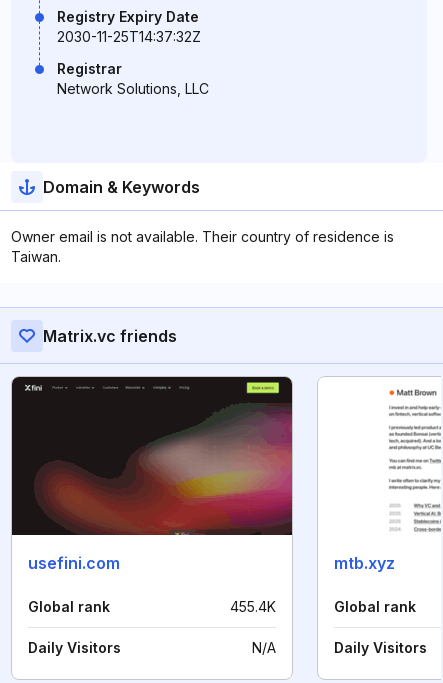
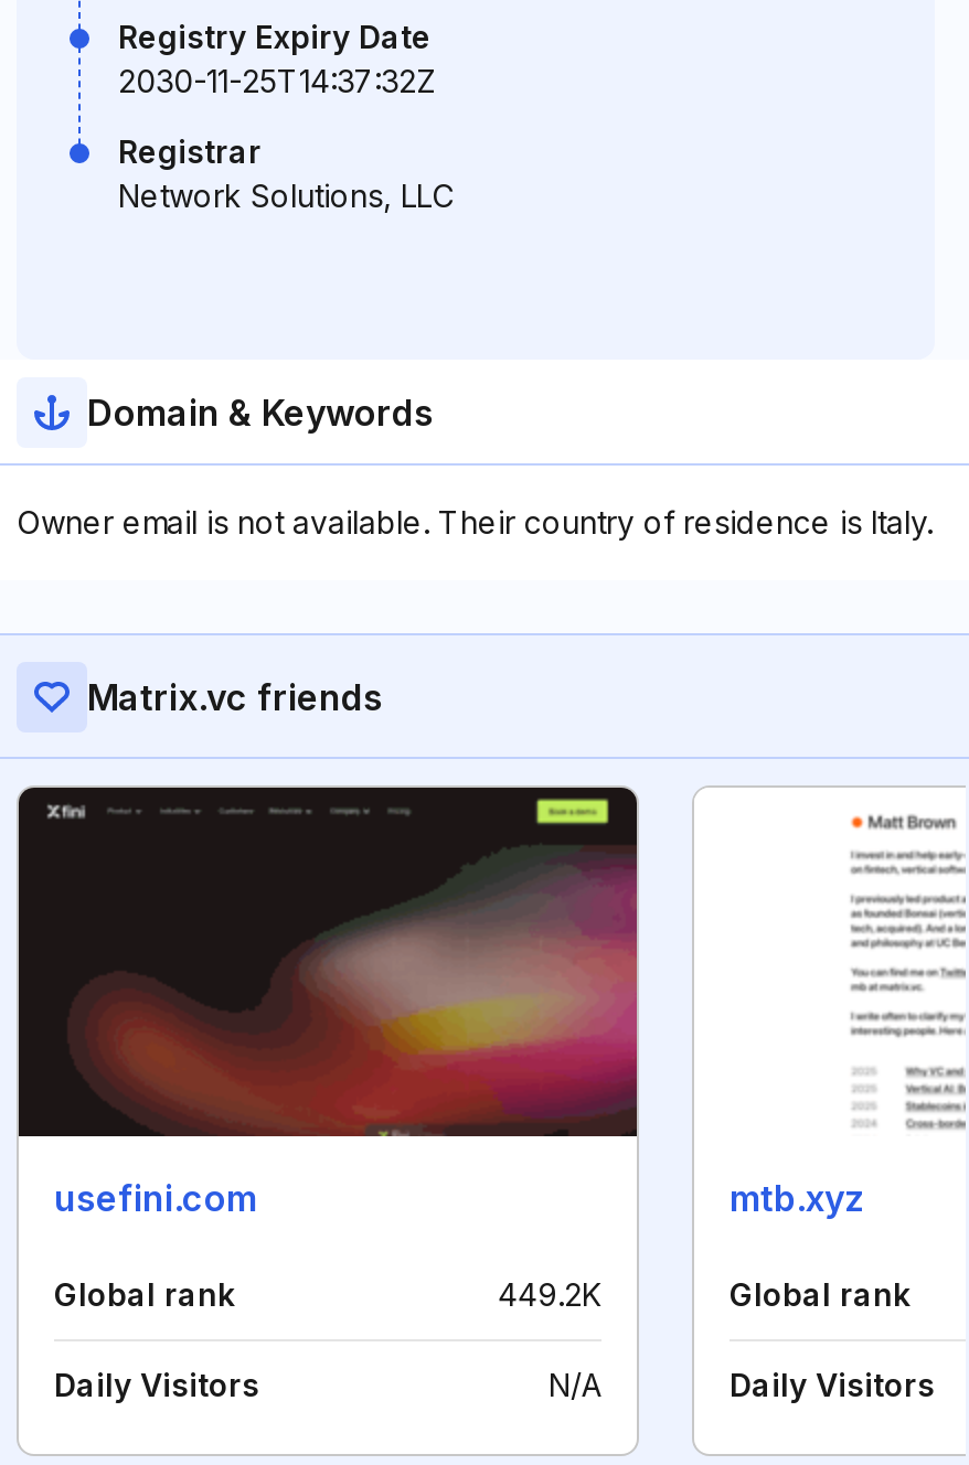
[11,228,394,265] Owner email is not available. Their country of residence is | Taiwan. -> [17,503,933,541] Owner email is not available. Their country of residence is Italy.
[230,598,276,615] 455.4K -> [498,1275,601,1313] 449.2K

